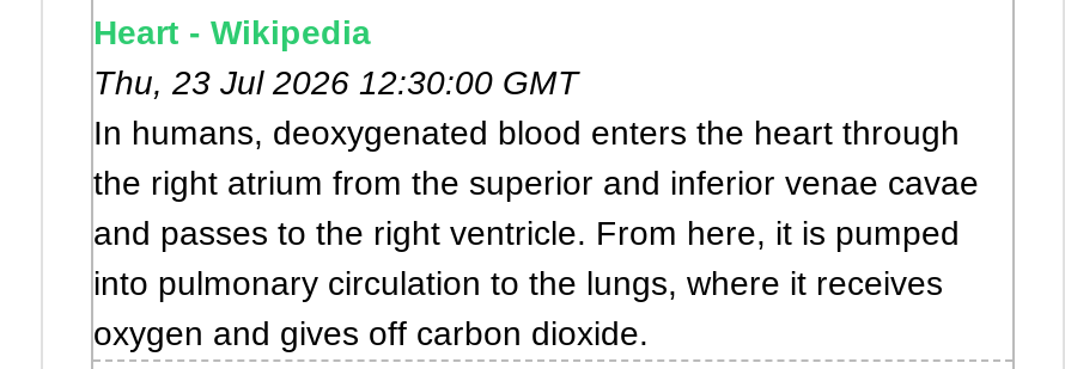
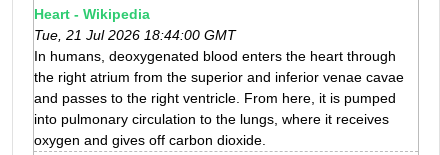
[93,64,579,102] Thu, 23 Jul 2026 12:30:00 GMT -> [34,27,236,43] Tue, 21 Jul 2026 18:44:00 GMT

